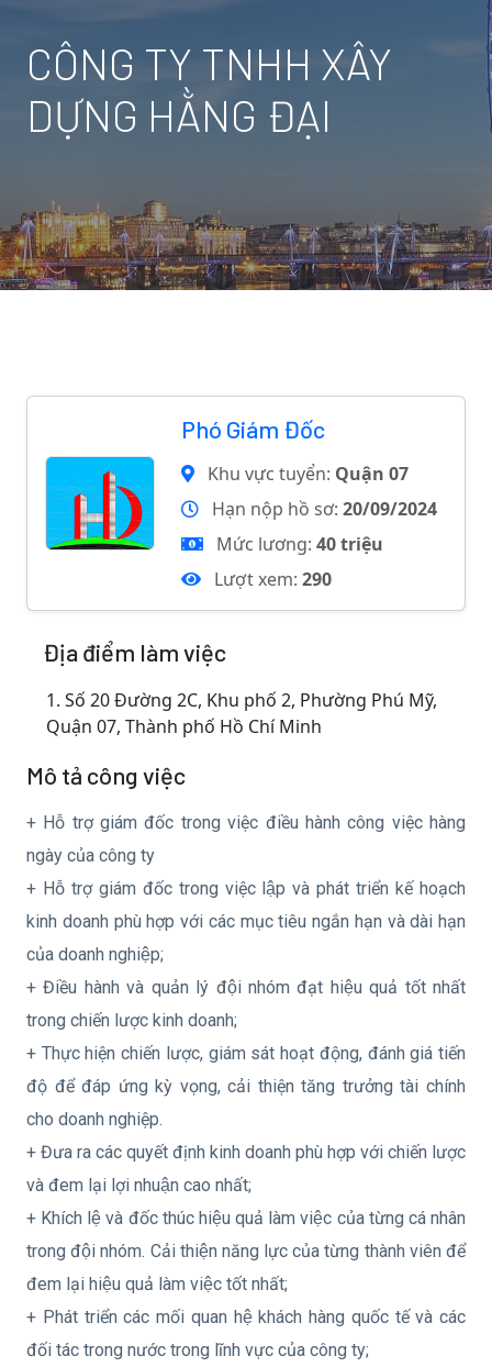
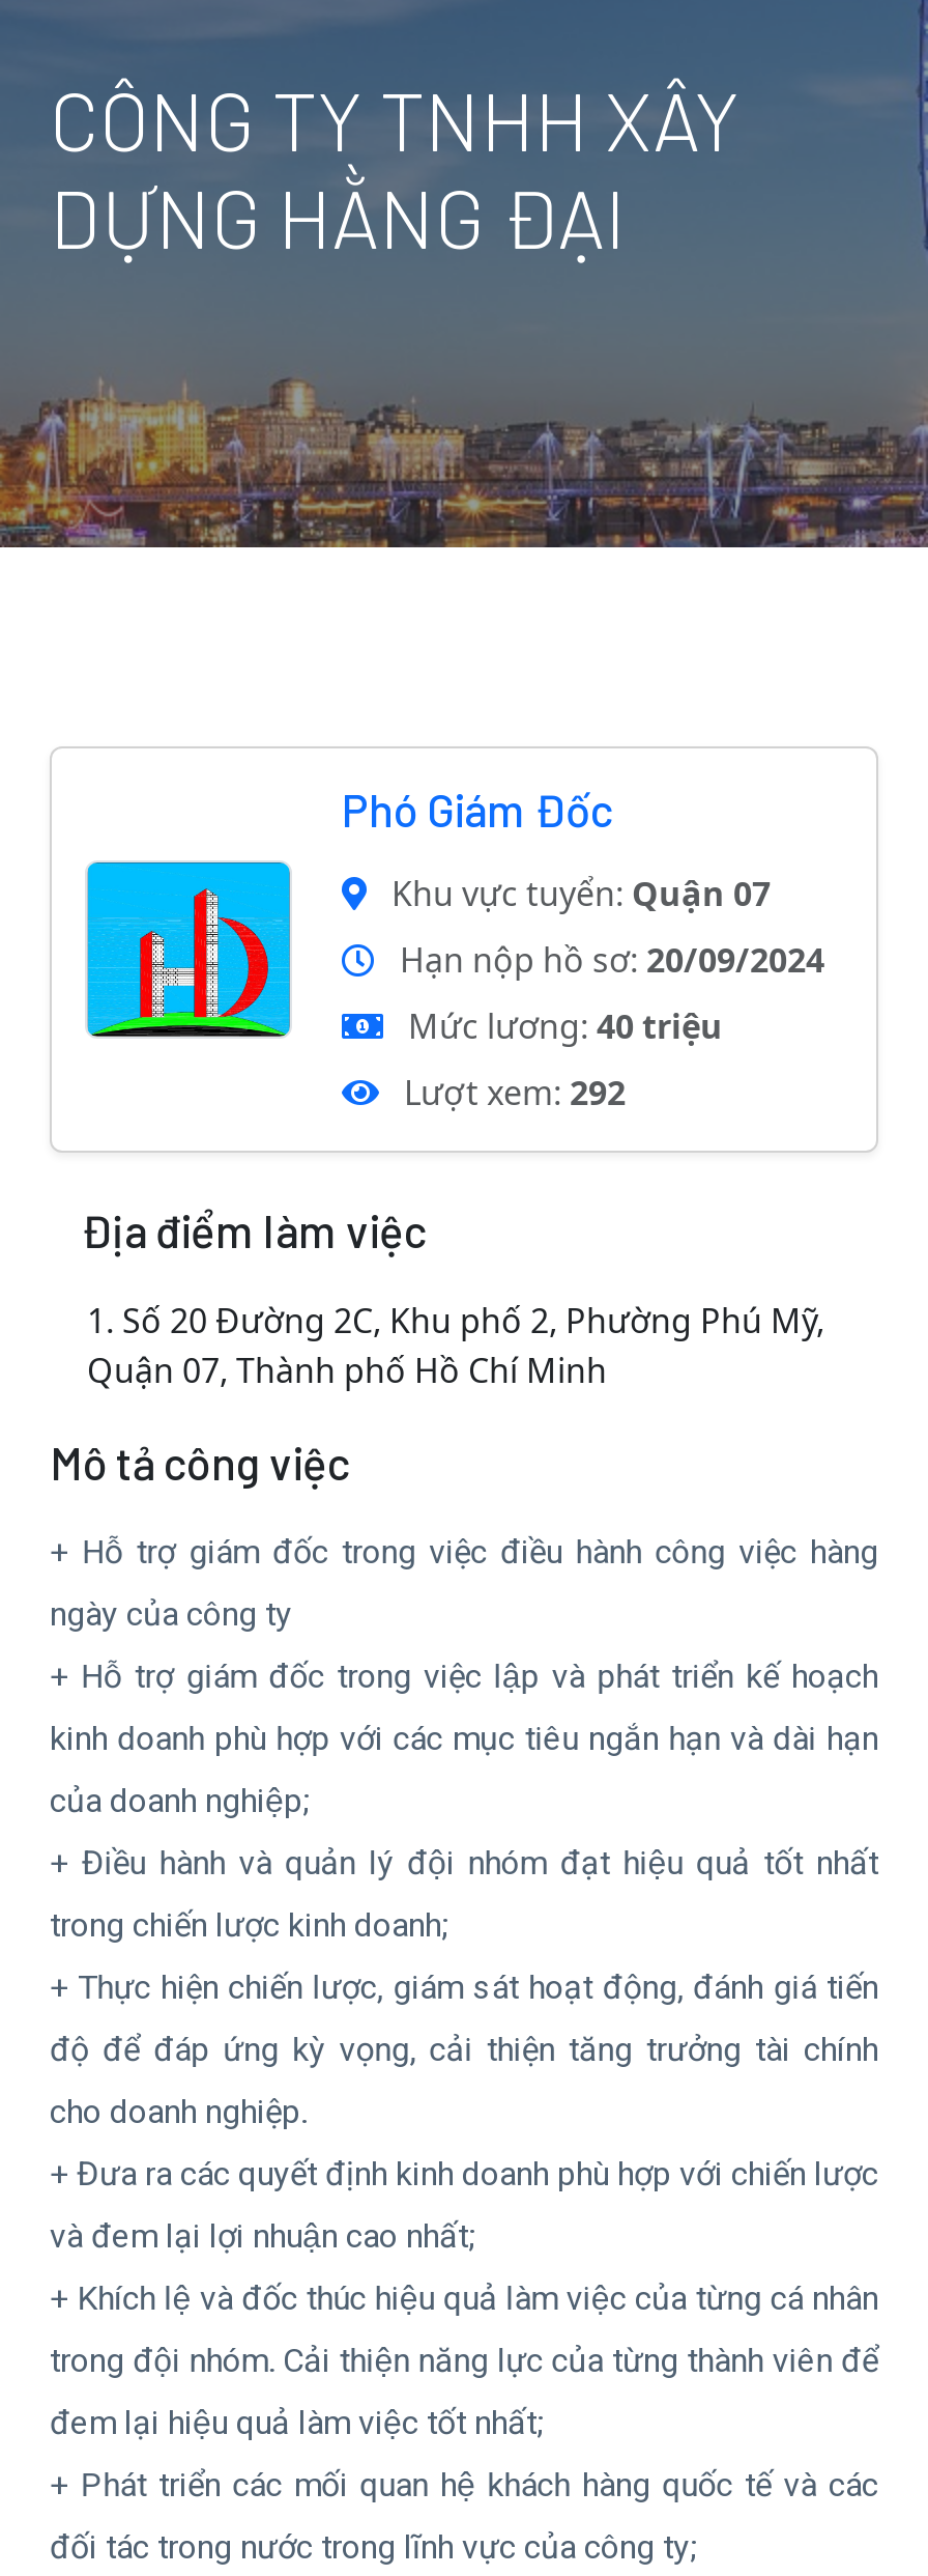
[210,567,332,591] Lượt xem: 290 -> [396,1070,626,1115] Lượt xem: 292

